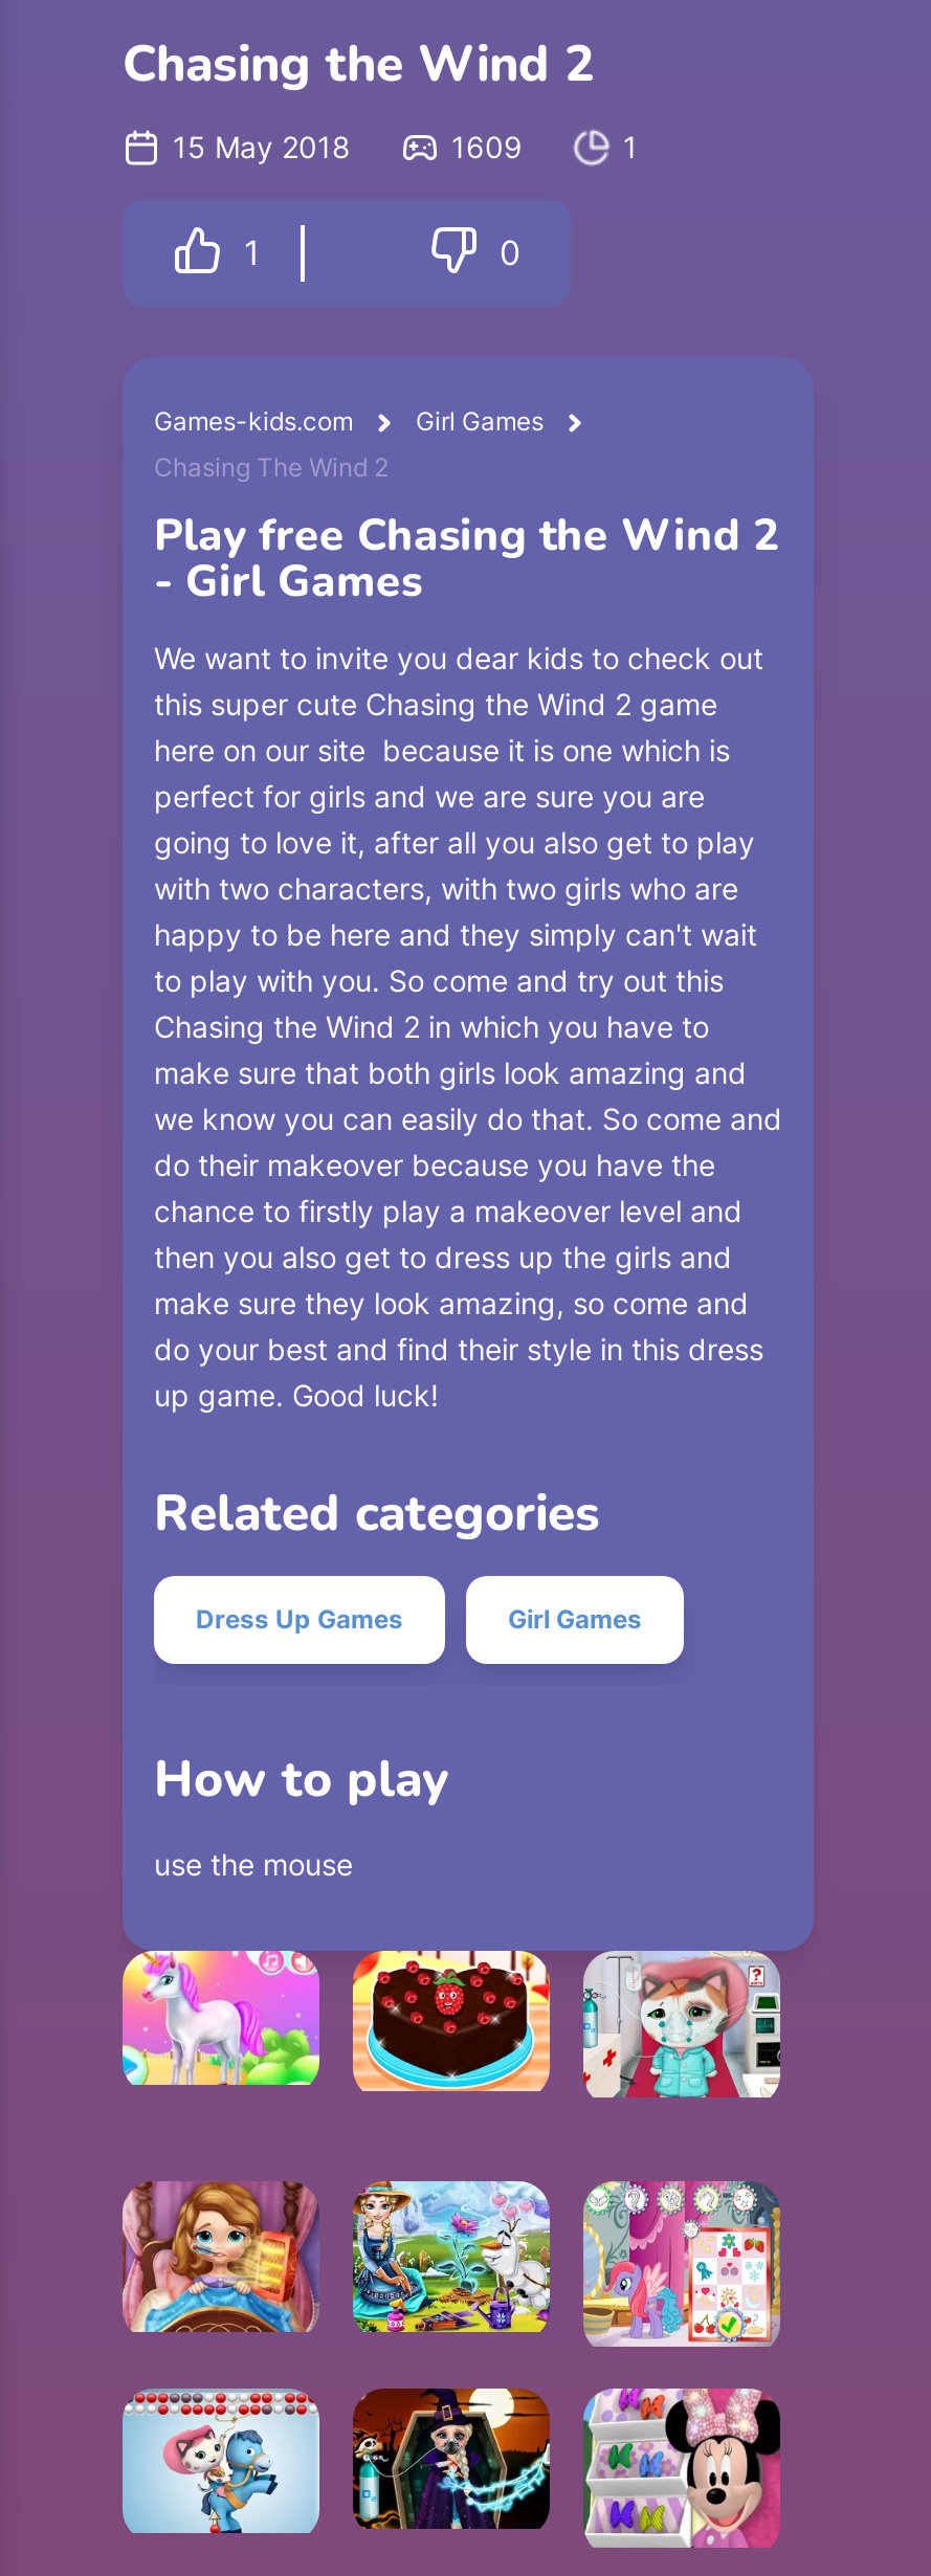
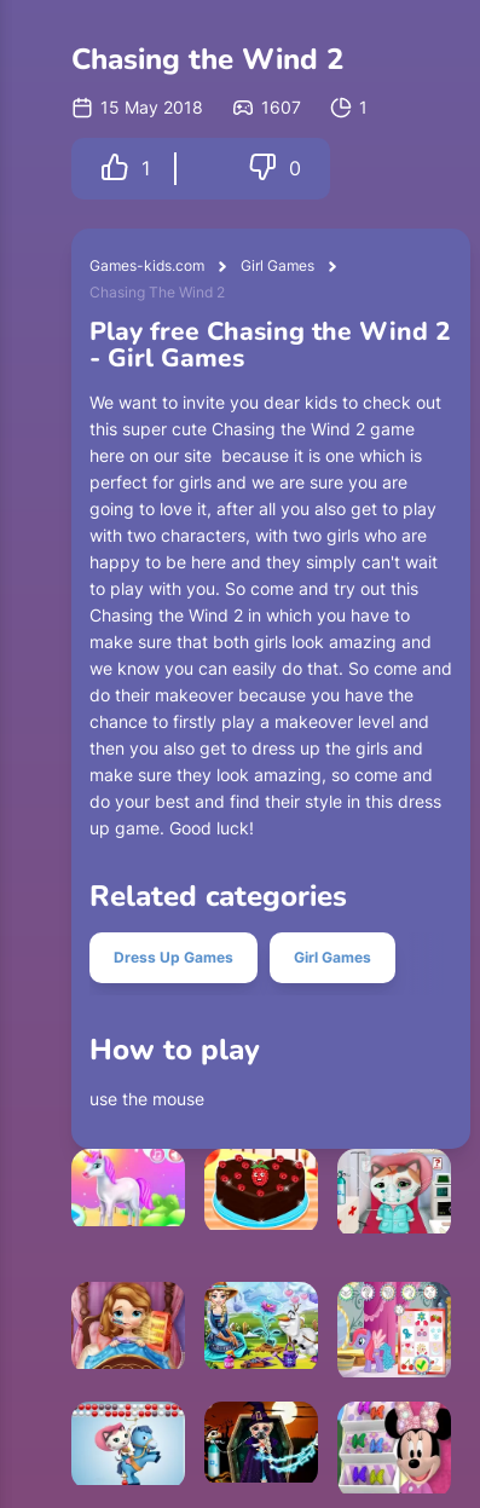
[451,129,523,165] 1609 -> [261,97,301,117] 1607

